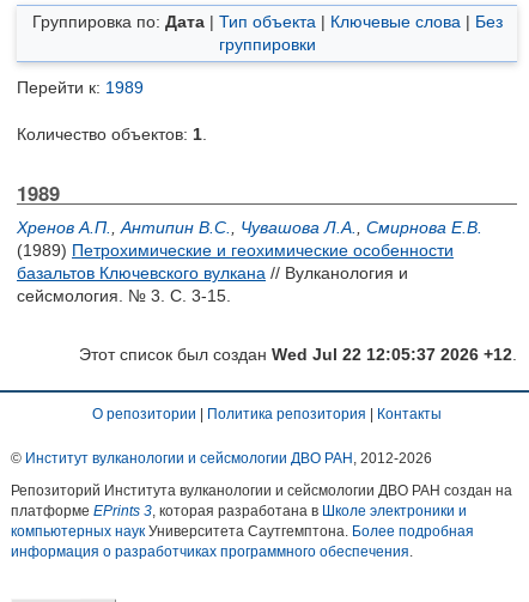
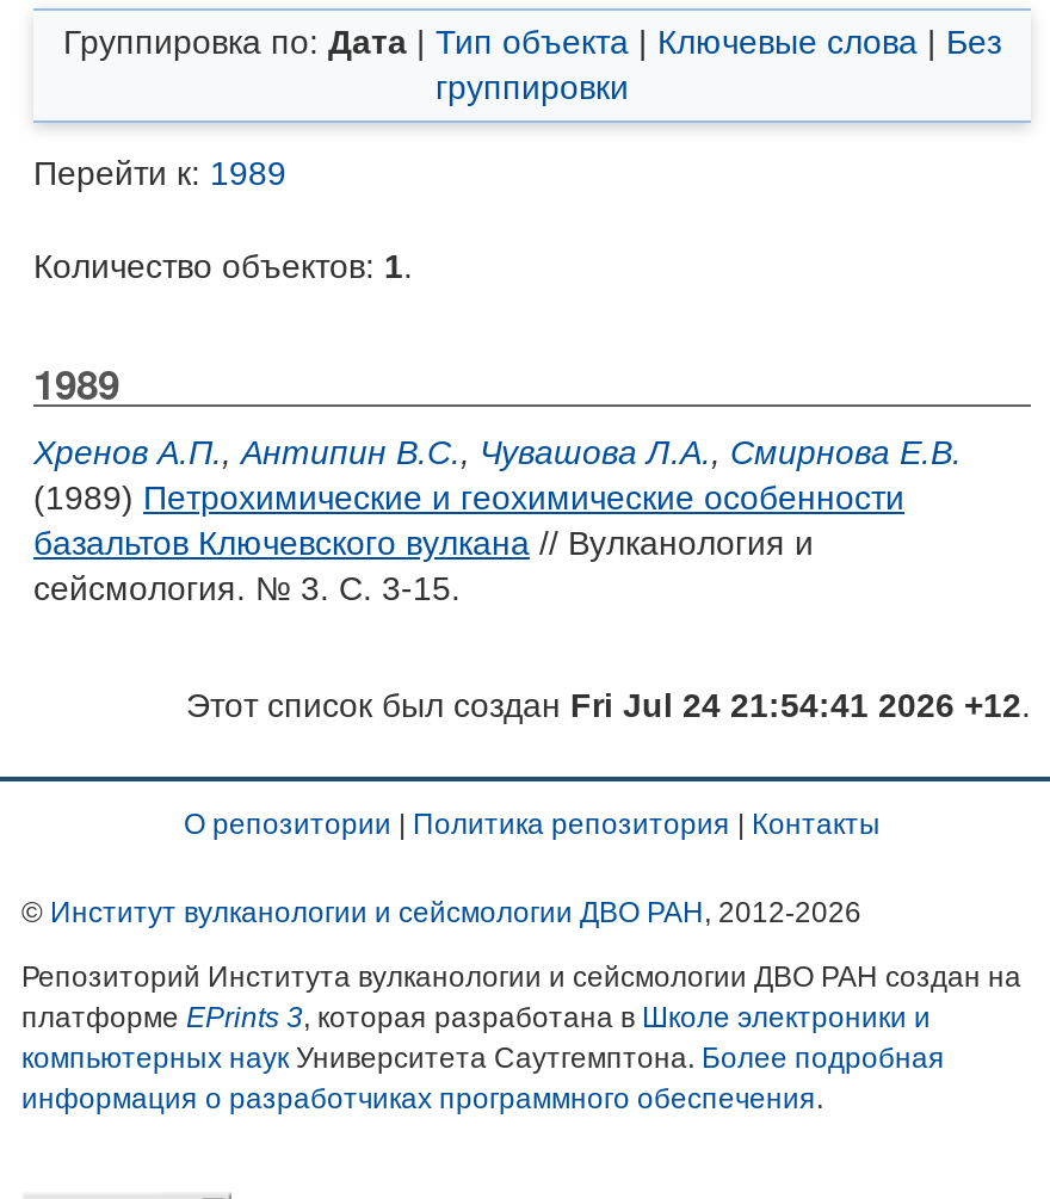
[79,345,517,364] Этот список был создан Wed Jul 22 12:05:37 2026 +12. -> [186,686,1031,724] Этот список был создан Fri Jul 24 21:54:41 2026 +12.

